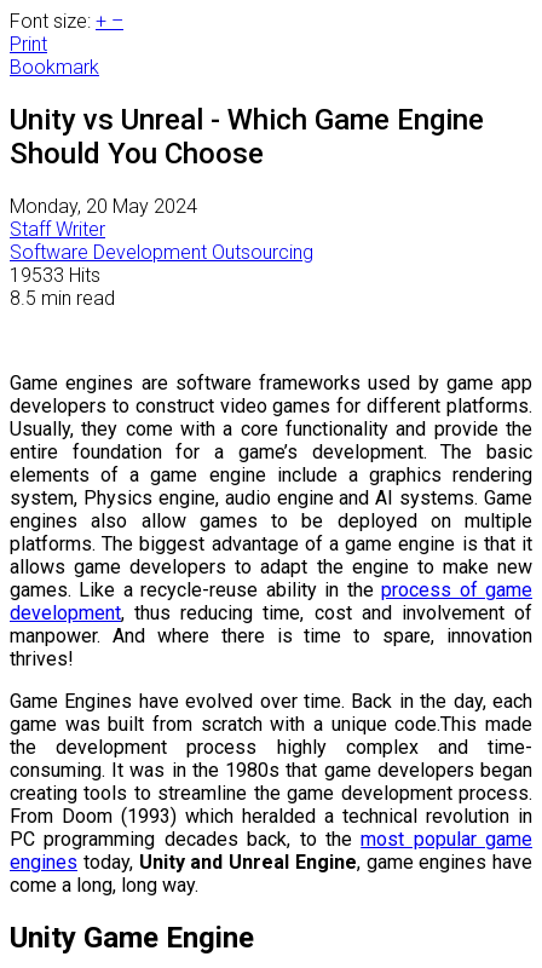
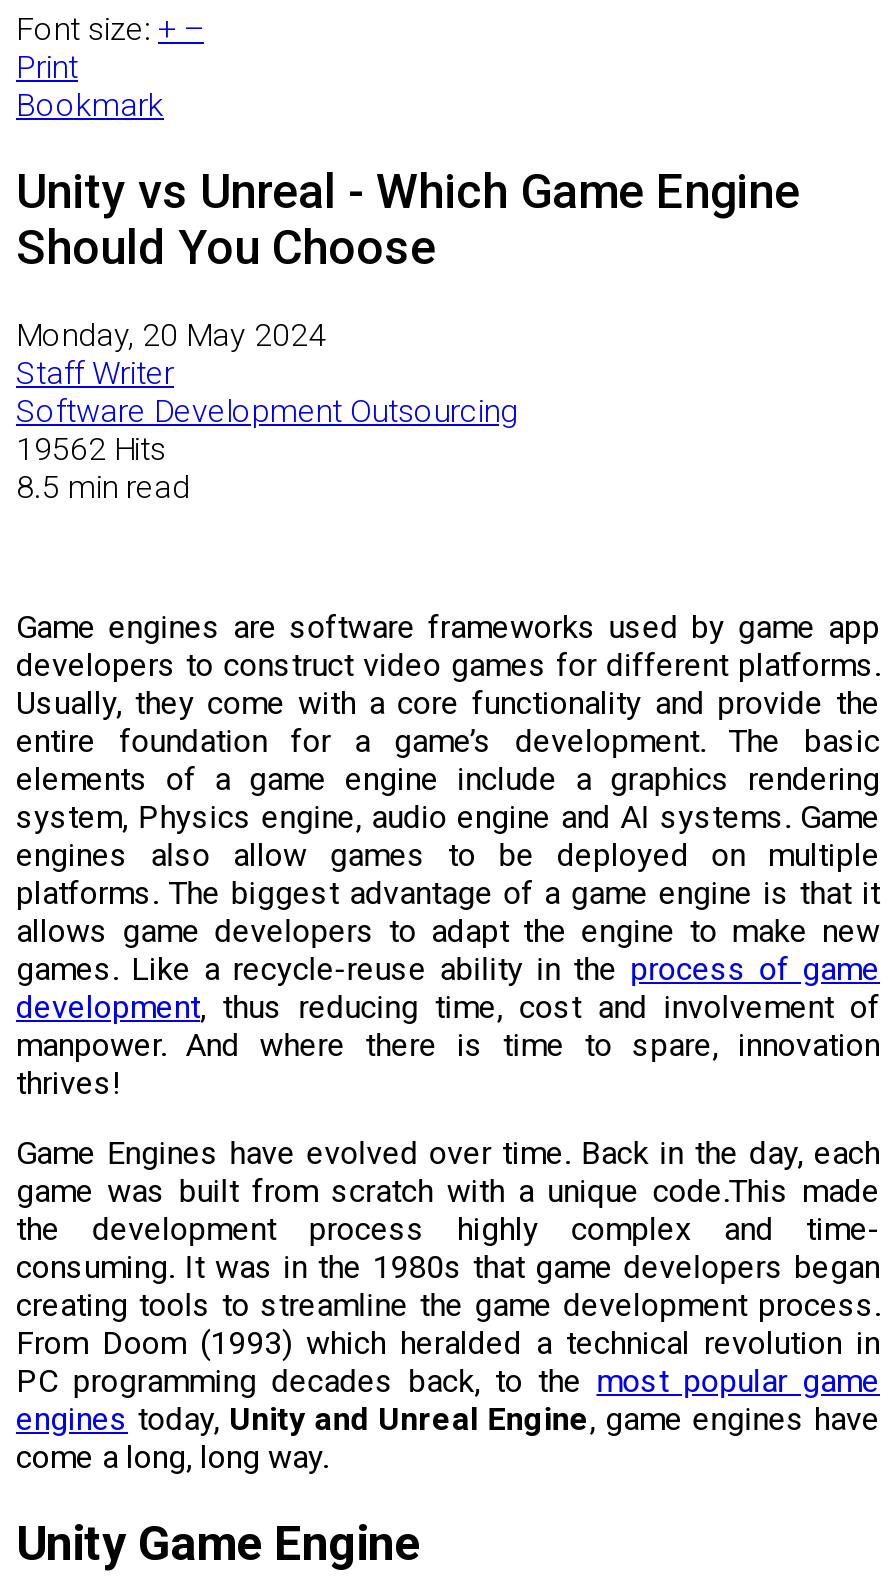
[10,264,100,287] 19533 Hits -> [16,430,166,468] 19562 Hits

